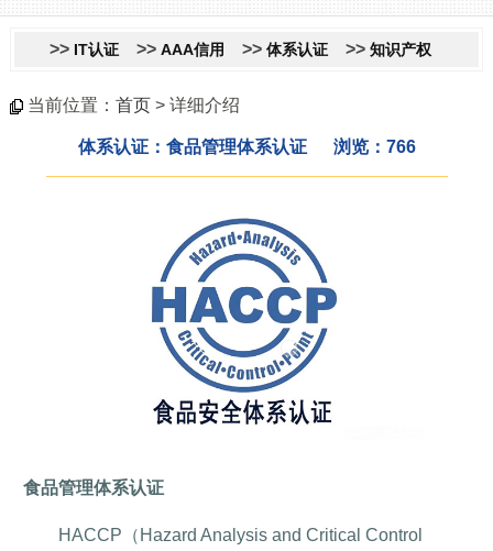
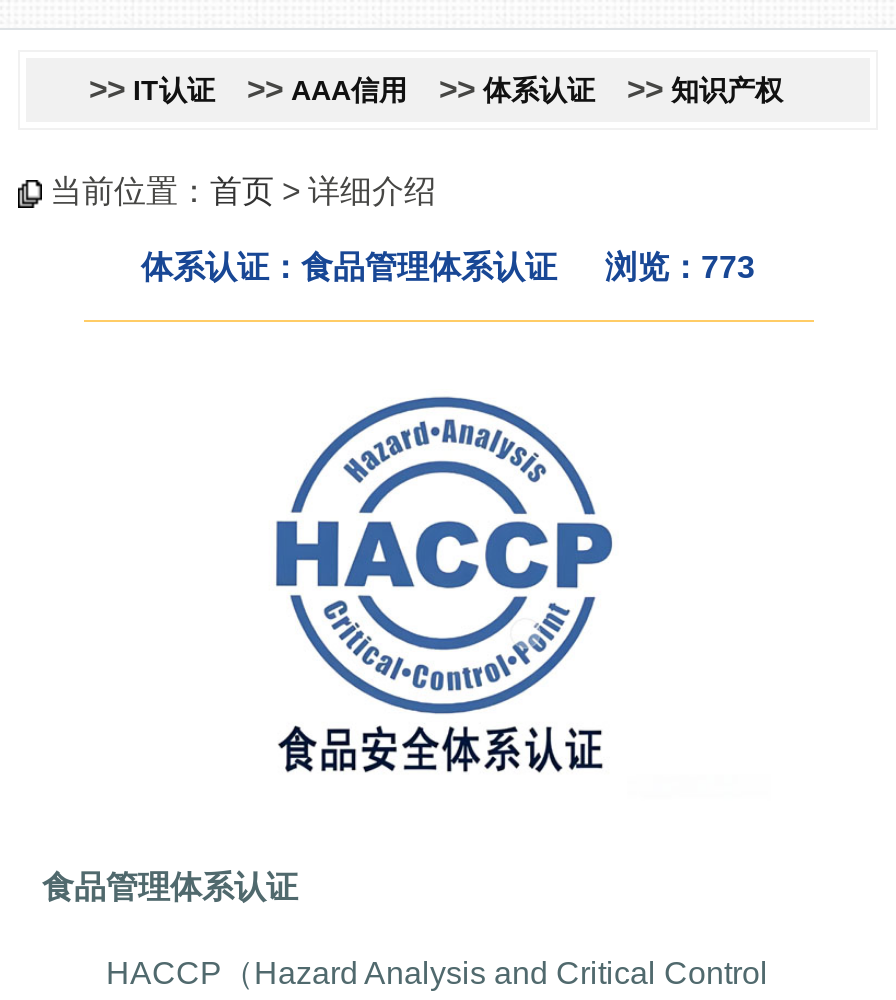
[78,137,415,156] 体系认证：食品管理体系认证 浏览：766 -> [141,250,755,284] 体系认证：食品管理体系认证 浏览：773

